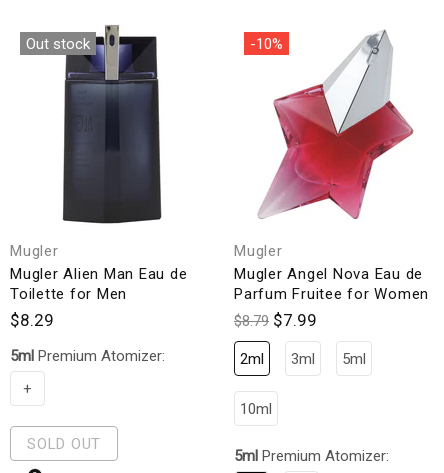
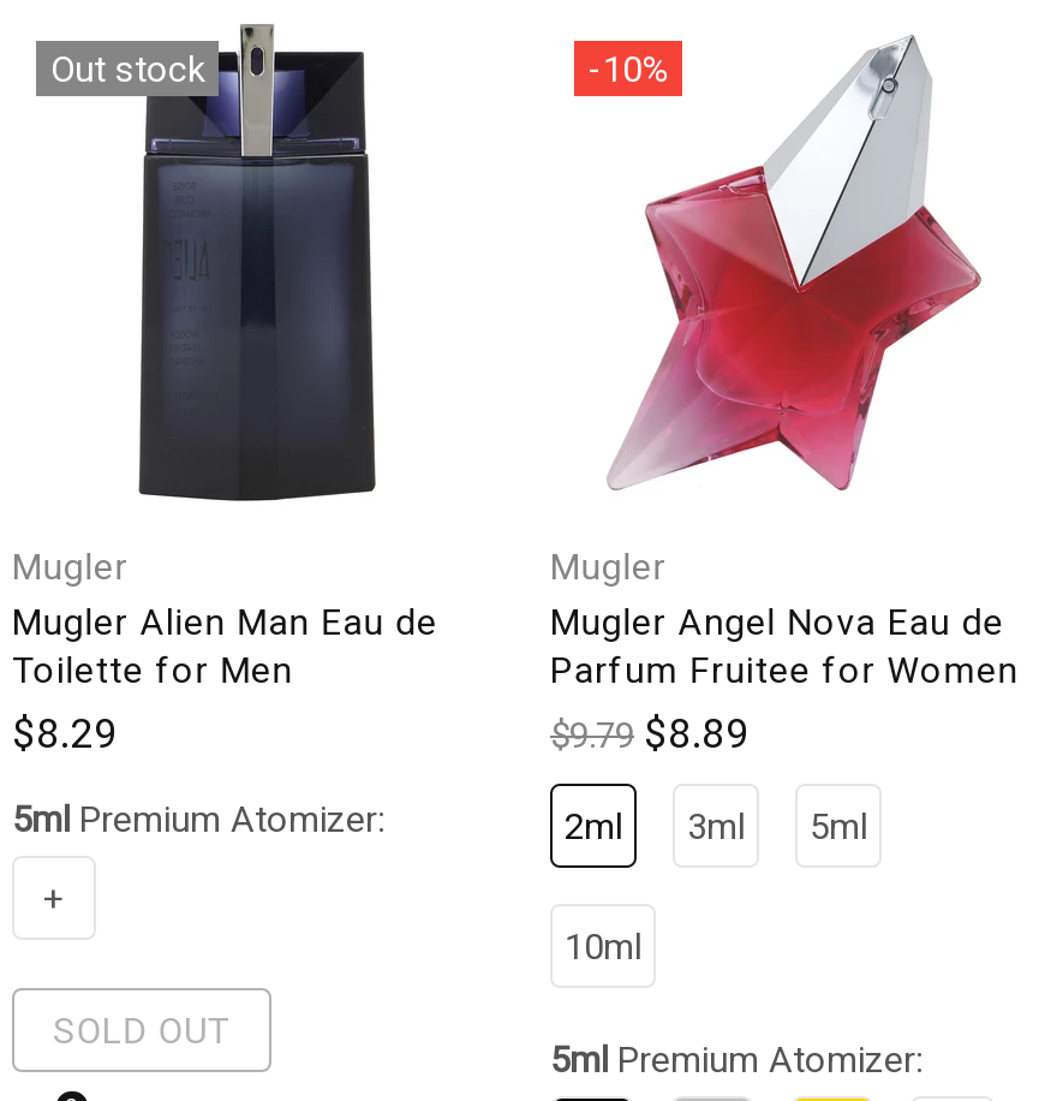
[234,310,317,330] $8.79 $7.99 -> [550,709,750,757] $9.79 $8.89

